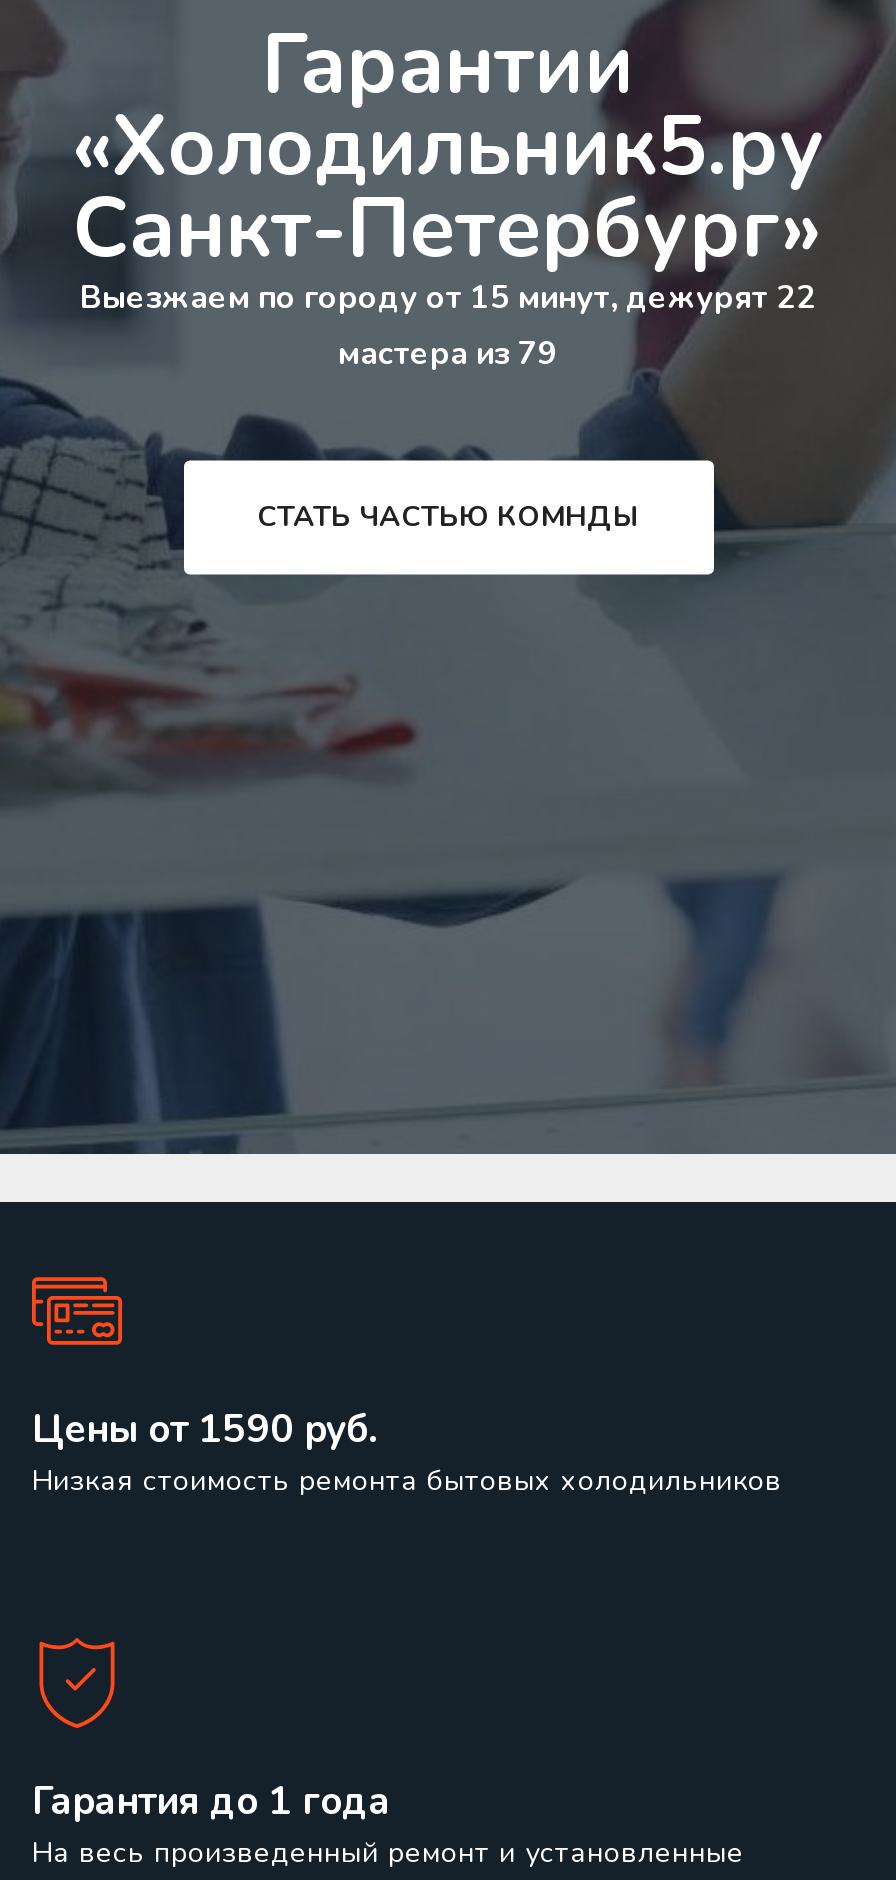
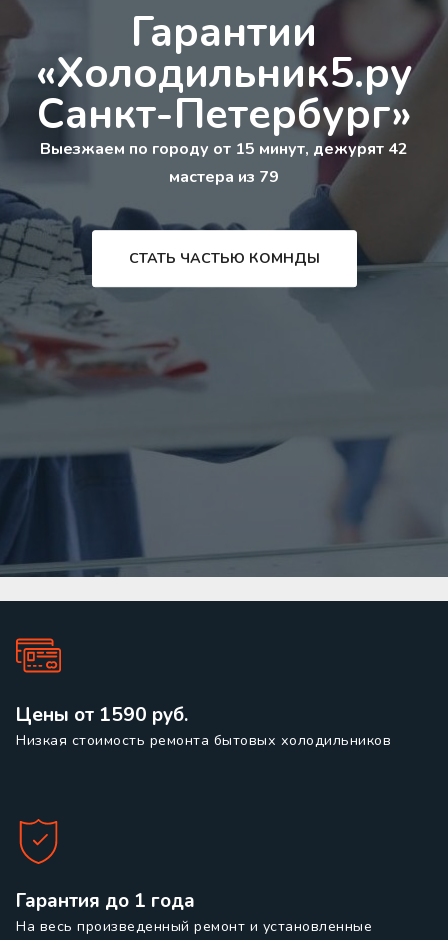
[80,277,816,321] Выезжаем по городу от 15 минут, дежурят 22 -> [40,138,408,160] Выезжаем по городу от 15 минут, дежурят 42

